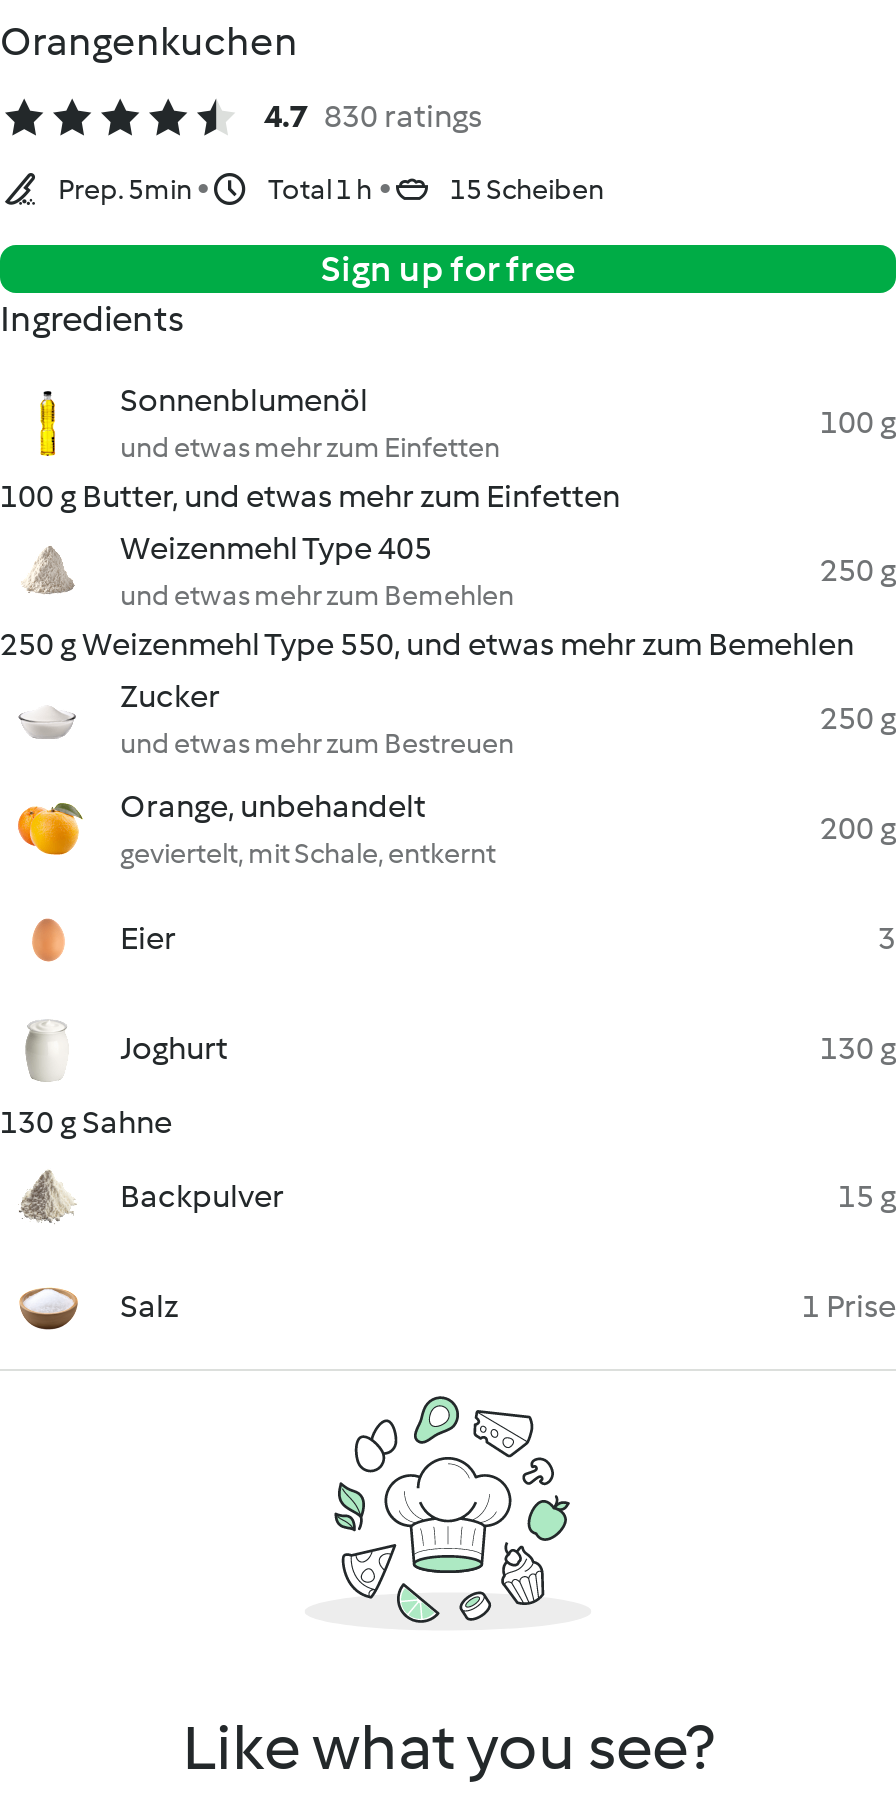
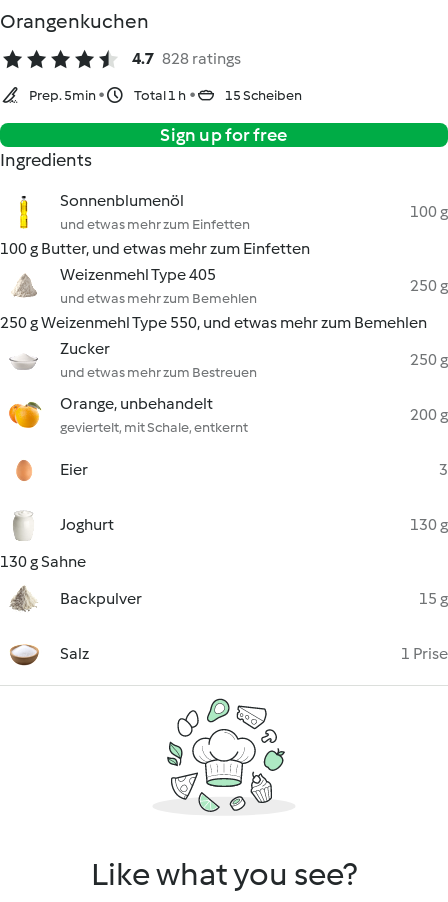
[264,97,482,135] 4.7 830 ratings -> [132,49,241,68] 4.7 828 ratings

